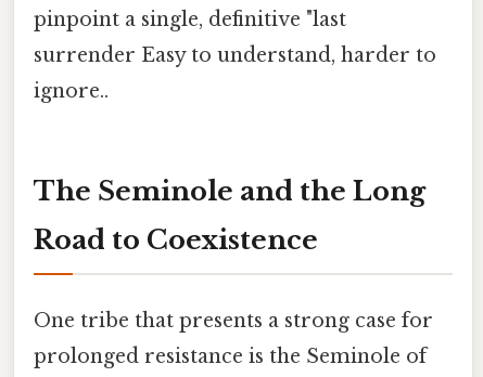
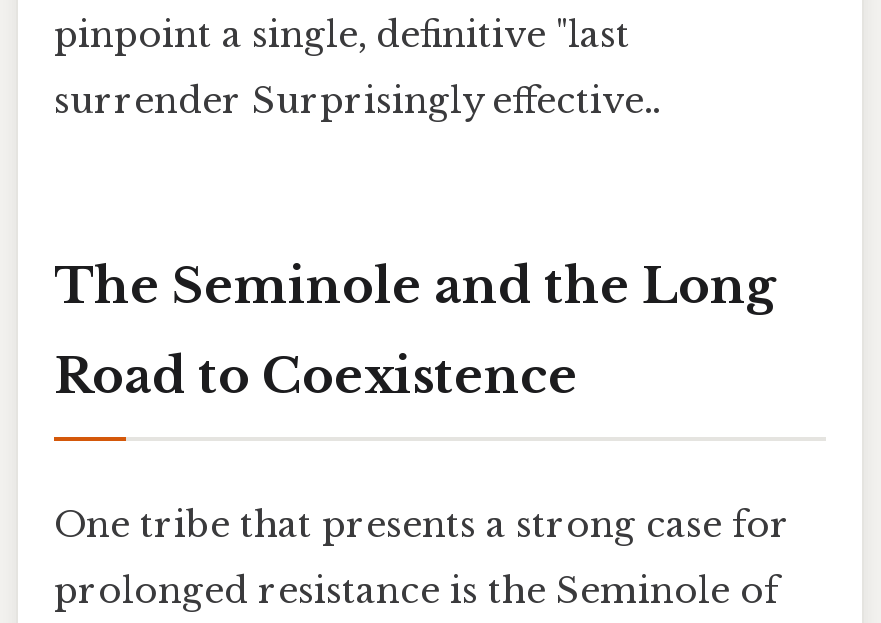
[34,44,436,103] surrender Easy to understand, harder to | ignore.. -> [54,80,660,124] surrender Surprisingly effective..

